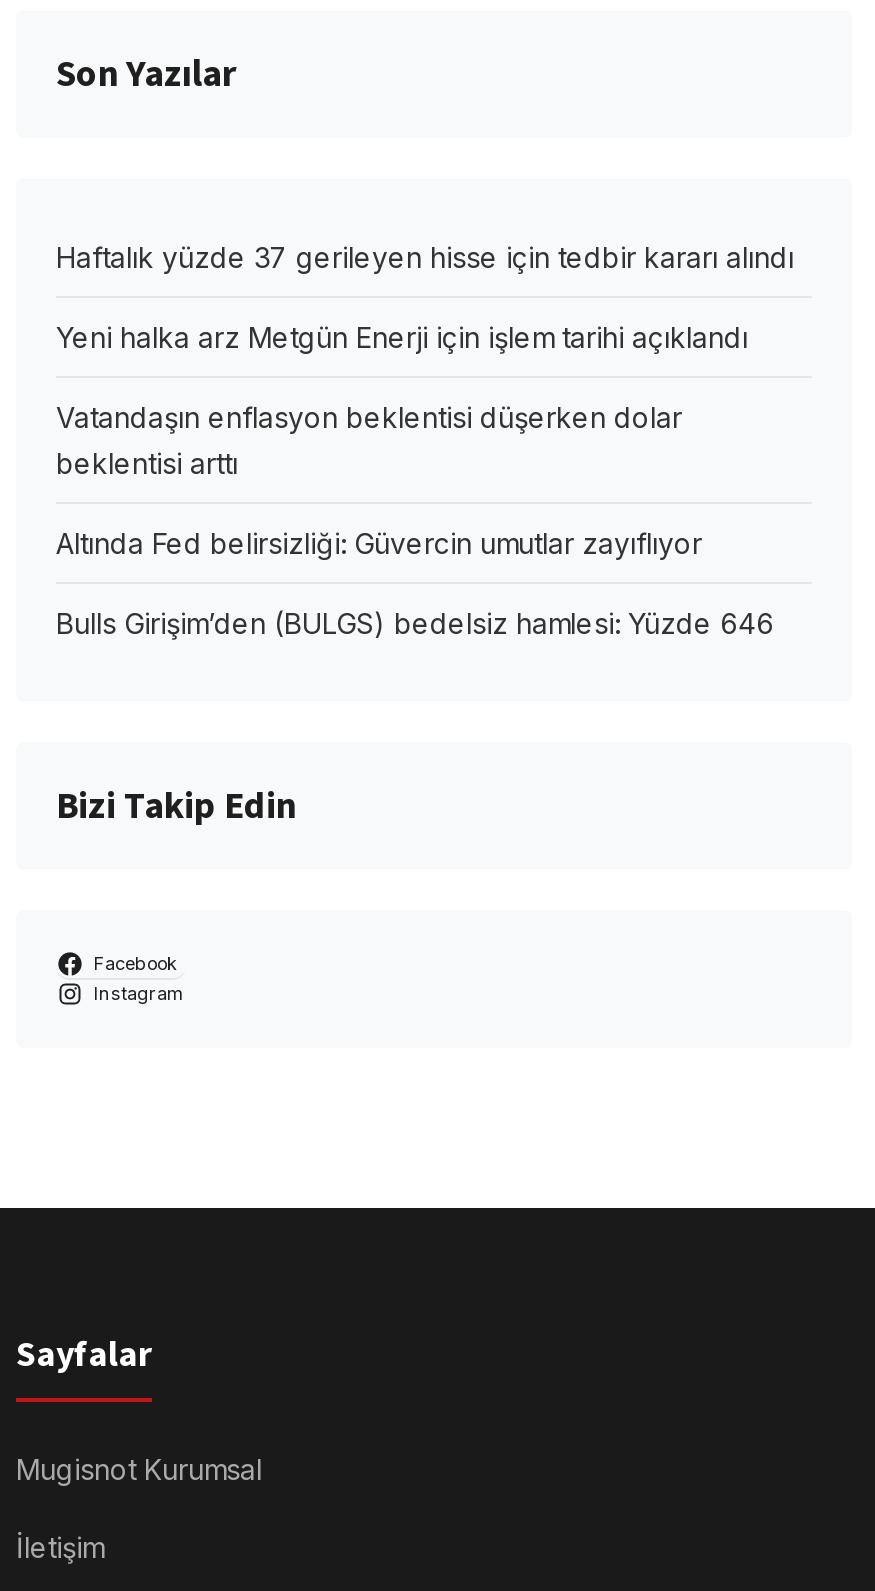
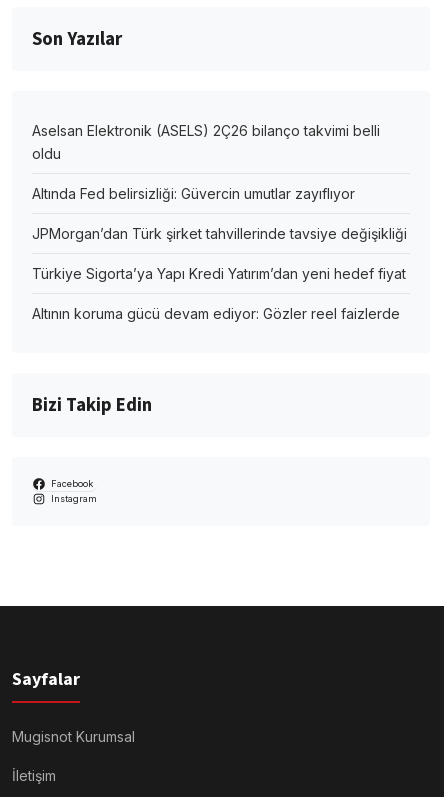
[56,240,794,480] Haftalık yüzde 37 gerileyen hisse için tedbir kararı alındı | Yeni halka arz Metgün Enerji için işlem tarihi açıklandı | Vatandaşın enflasyon beklentisi düşerken dolar | beklentisi arttı -> [32,122,380,162] Aselsan Elektronik (ASELS) 2Ç26 bilanço takvimi belli | oldu
moved [56,526,702,560] -> [32,185,355,202]: Altında Fed belirsizliği: Güvercin umutlar zayıflıyor
[56,606,774,640] Bulls Girişim’den (BULGS) bedelsiz hamlesi: Yüzde 646 -> [32,225,407,322] JPMorgan’dan Türk şirket tahvillerinde tavsiye değişikliği | Türkiye Sigorta’ya Yapı Kredi Yatırım’dan yeni hedef fiyat | Altının koruma gücü devam ediyor: Gözler reel faizlerde

